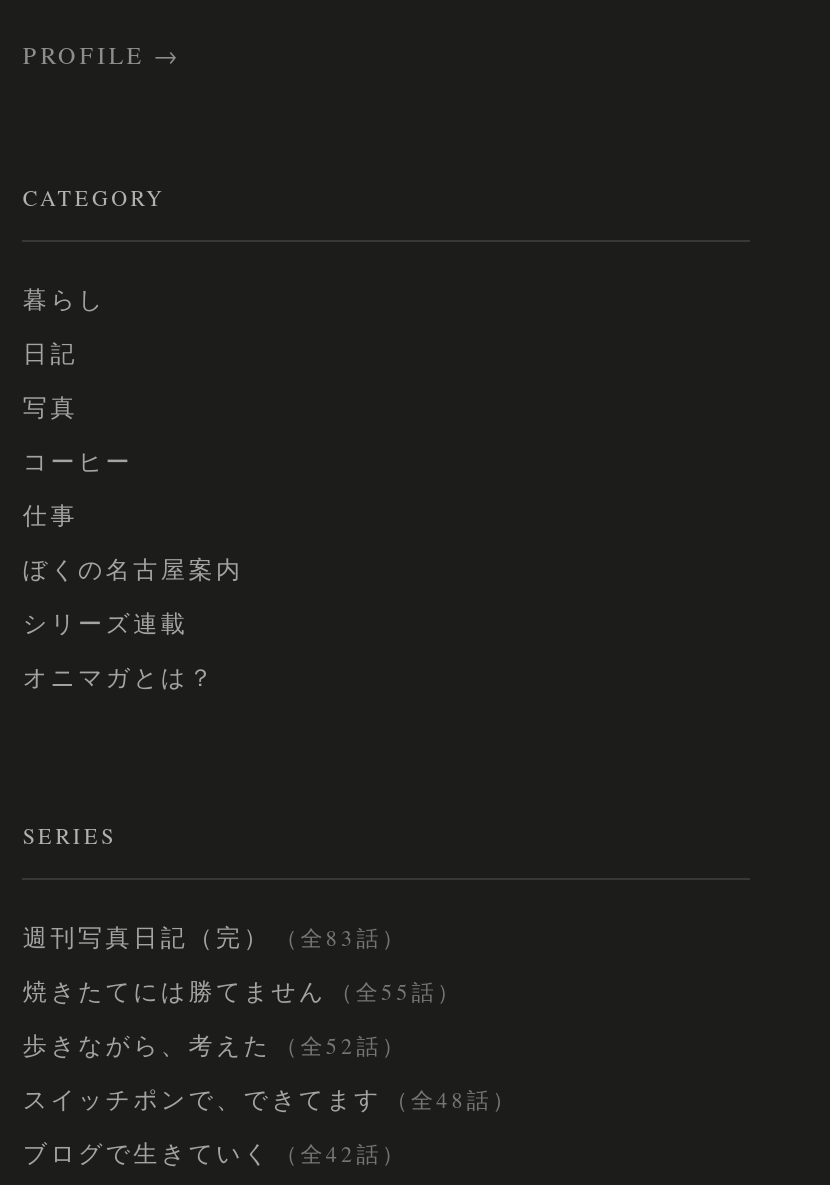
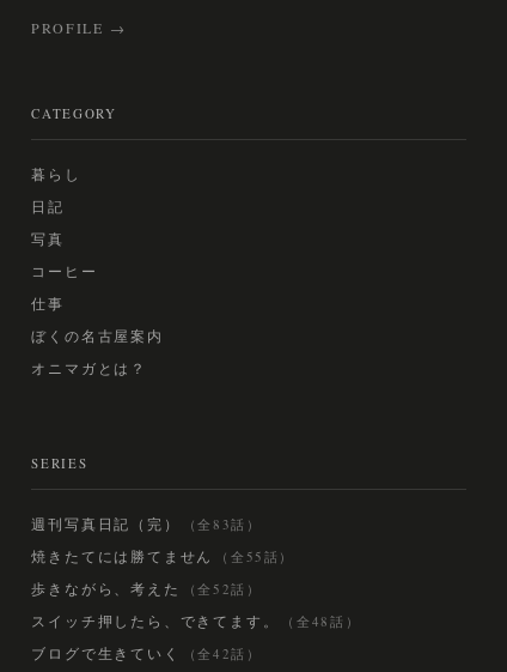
[23,607,188,639] シリーズ連載 -> none
[23,1083,517,1115] スイッチポンで、できてます （全48話） -> [32,611,360,630] スイッチ押したら、できてます。 （全48話）

